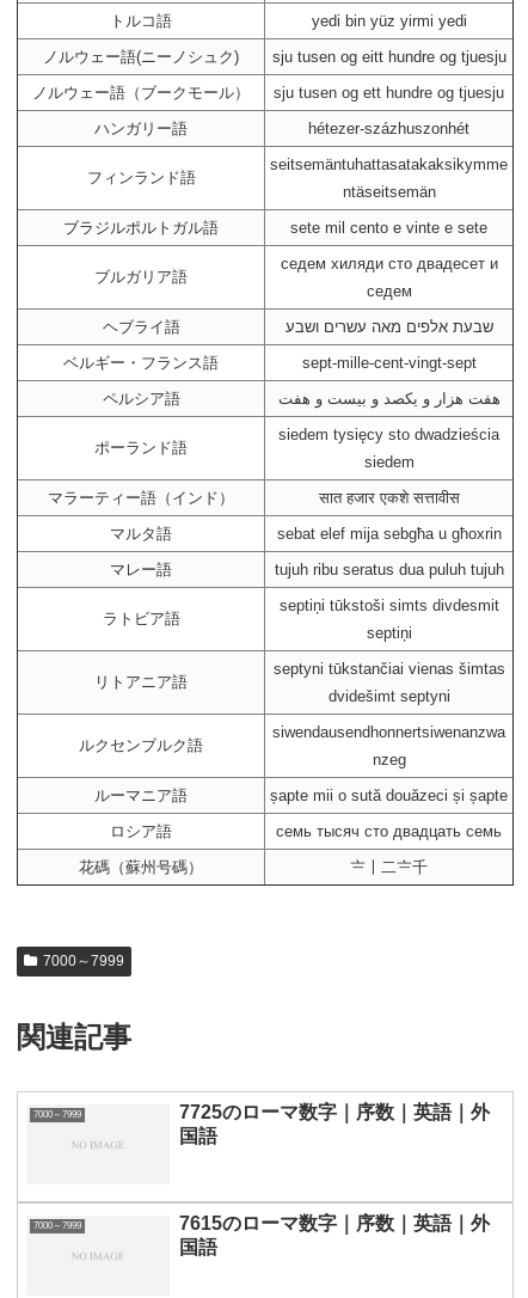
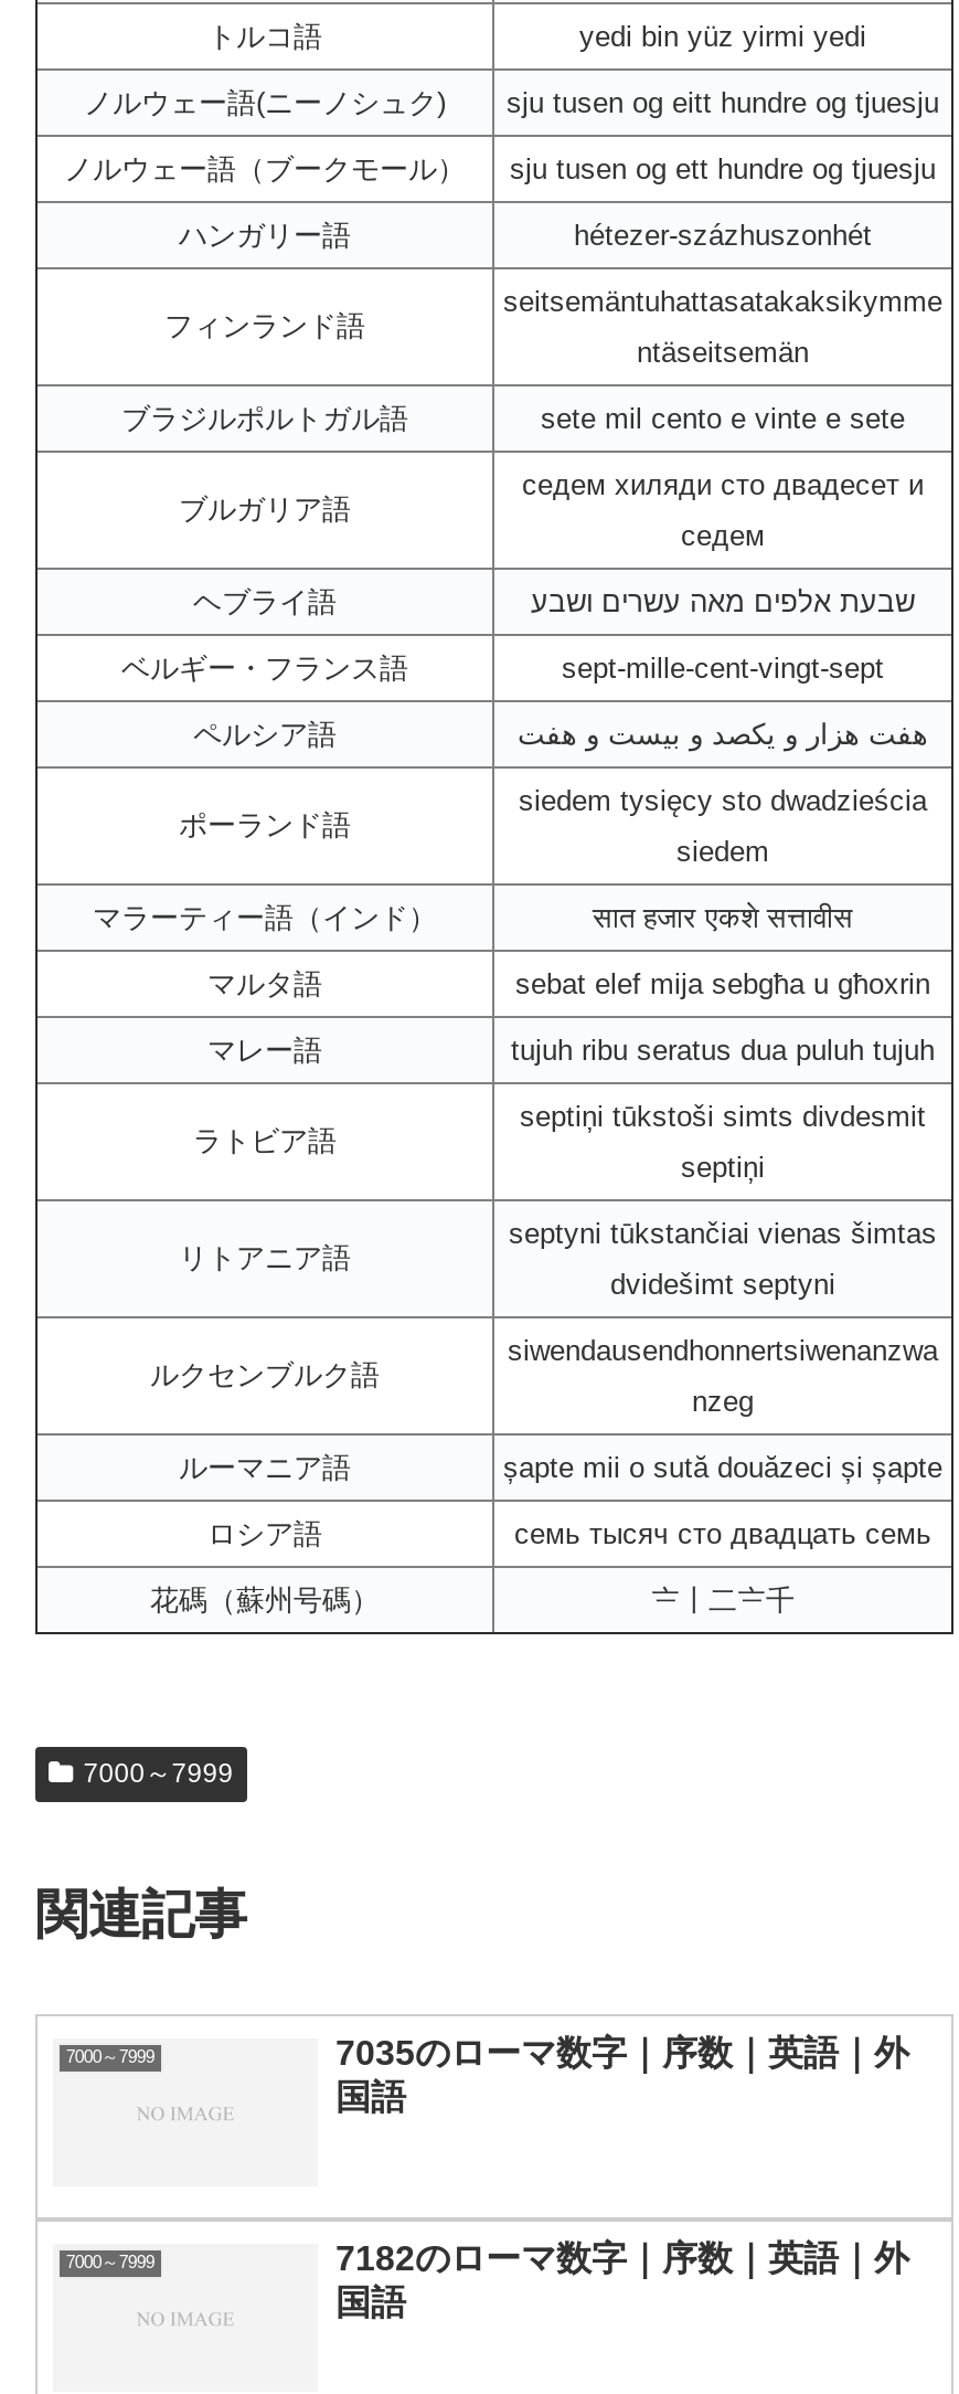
[179,1102,490,1122] 7725のローマ数字｜序数｜英語｜外 -> [335,2034,909,2071] 7035のローマ数字｜序数｜英語｜外
[179,1213,490,1233] 7615のローマ数字｜序数｜英語｜外 -> [335,2239,909,2277] 7182のローマ数字｜序数｜英語｜外

